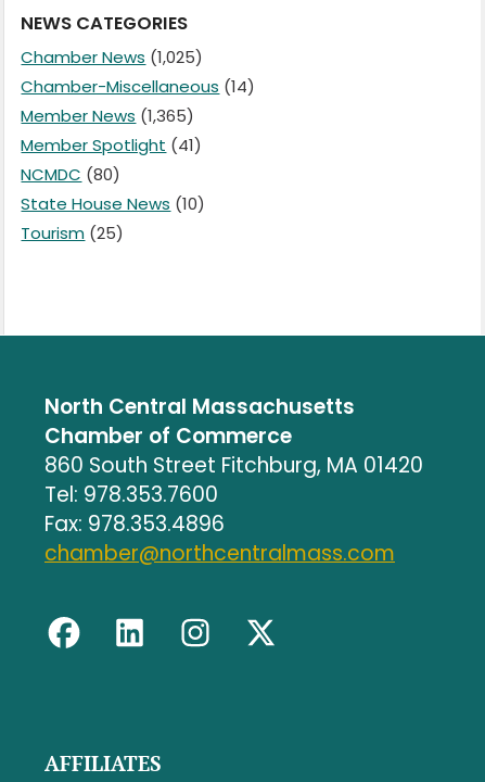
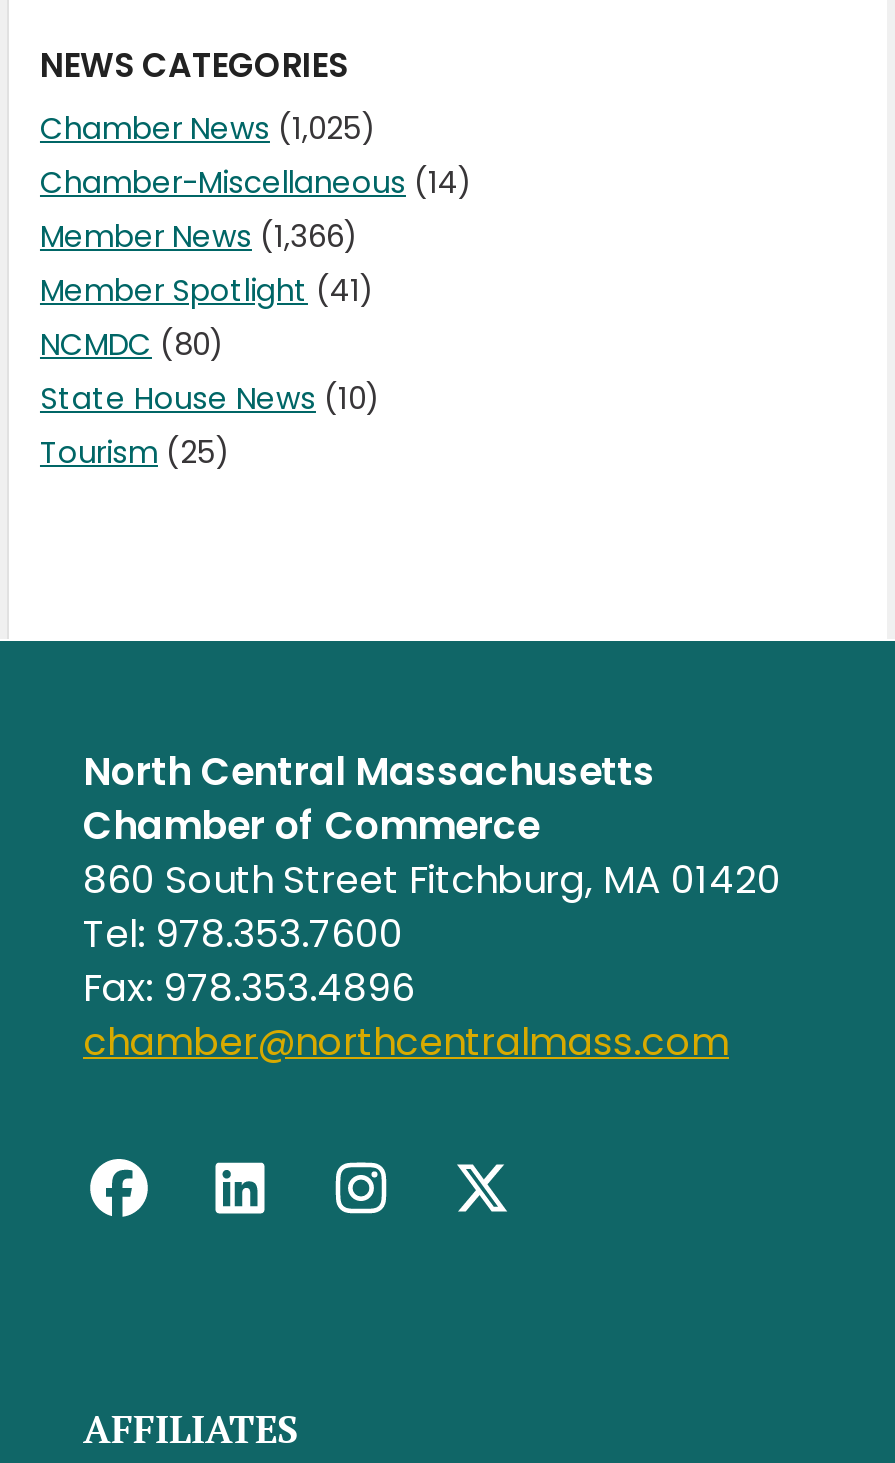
[21,104,195,127] Member News (1,365) -> [40,215,358,257] Member News (1,366)

